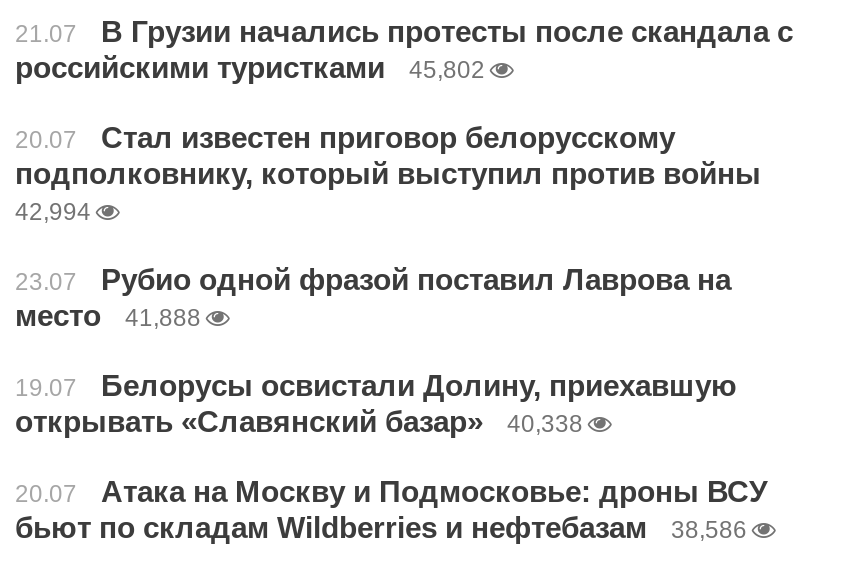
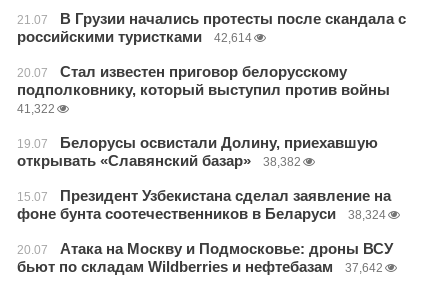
[15,50,485,84] российскими туристками 45,802 -> [17,28,252,45] российскими туристками 42,614
[15,198,731,332] 42,994 | 23.07 | Рубио одной фразой поставил Лаврова на | место | 41,888 -> [17,102,55,116] 41,322
moved [15,368,737,438] -> [17,134,378,169]: 19.07 | Белорусы освистали Долину, приехавшую | открывать «Славянский базар»
[507,410,583,438] 40,338 -> [17,155,391,222] 38,382 | 15.07 | Президент Узбекистана сделал заявление на | фоне бунта соотечественников в Беларуси | 38,324
[15,510,747,544] бьют по складам Wildberries и нефтебазам 38,586 -> [17,258,383,275] бьют по складам Wildberries и нефтебазам 37,642

